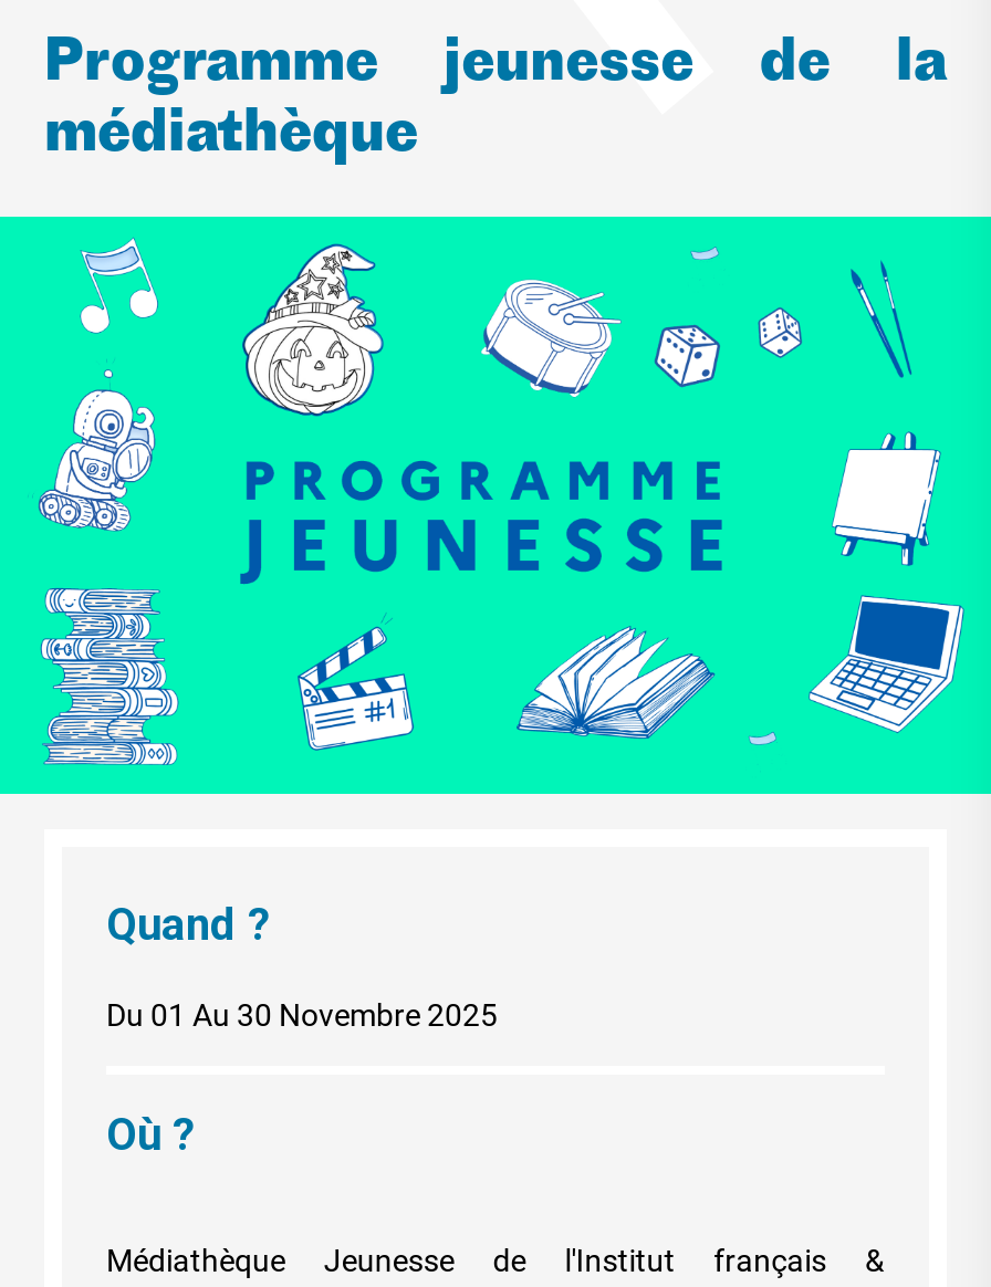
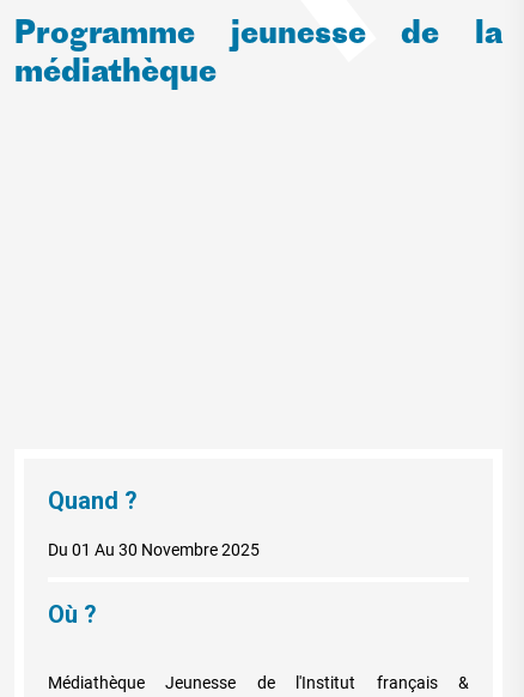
[7,214,984,796] [image] -> none

